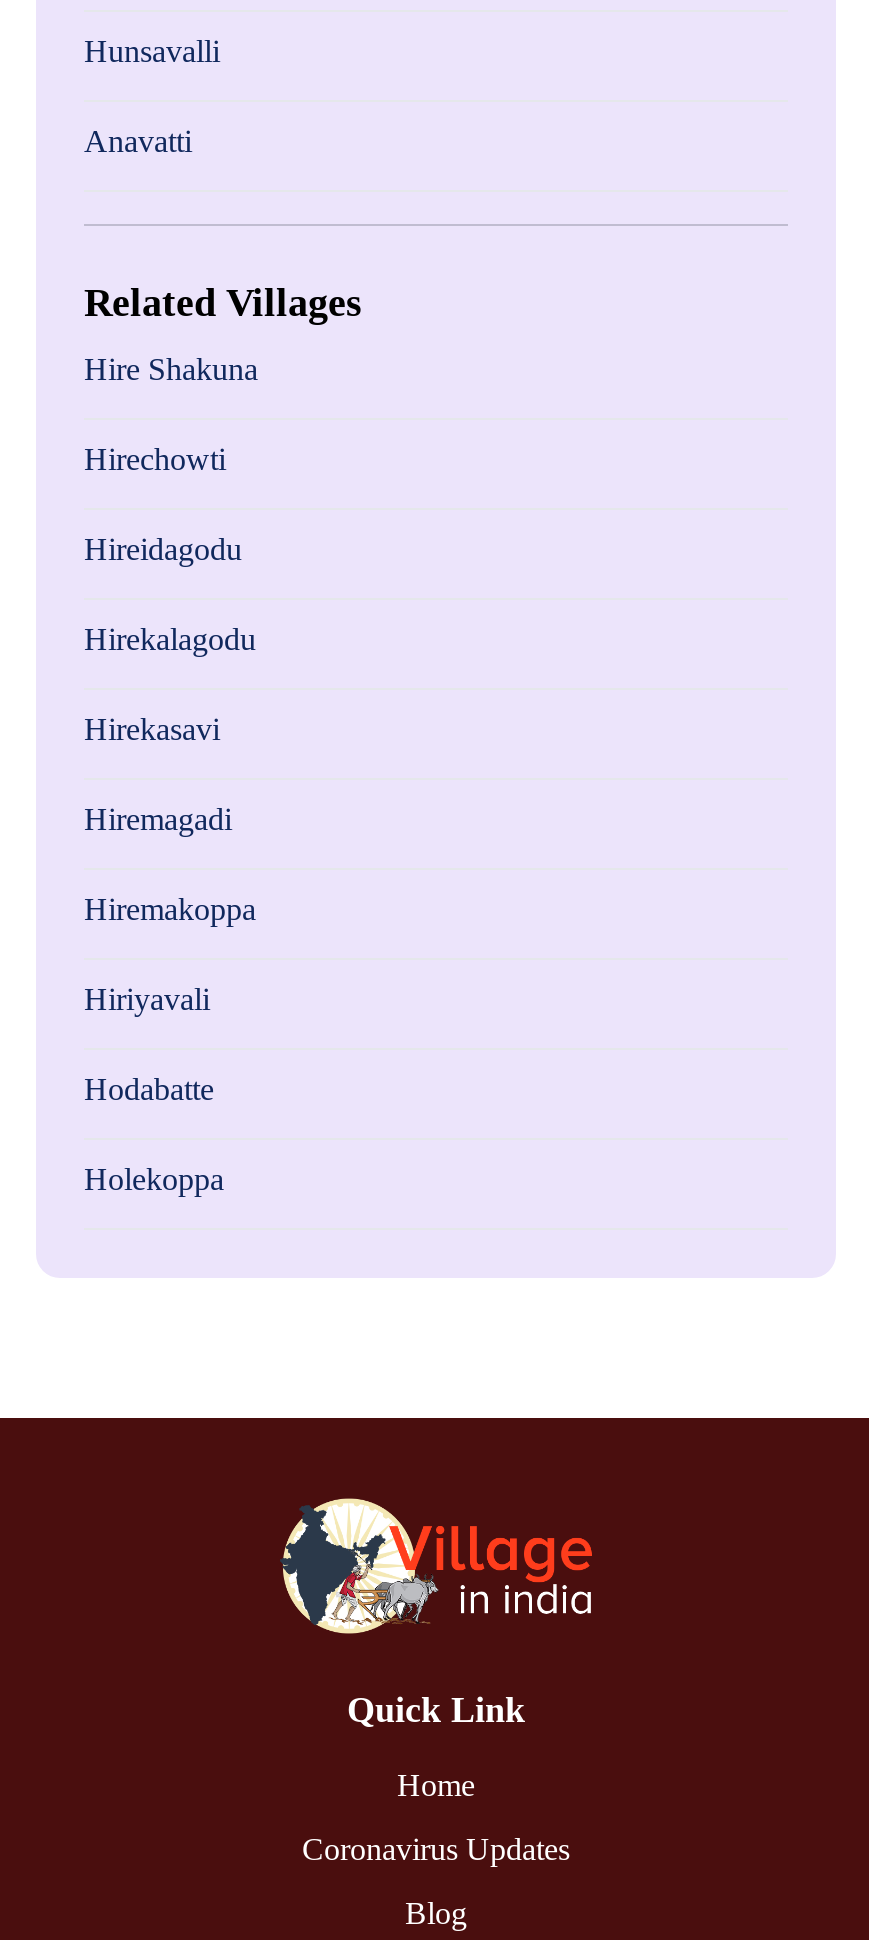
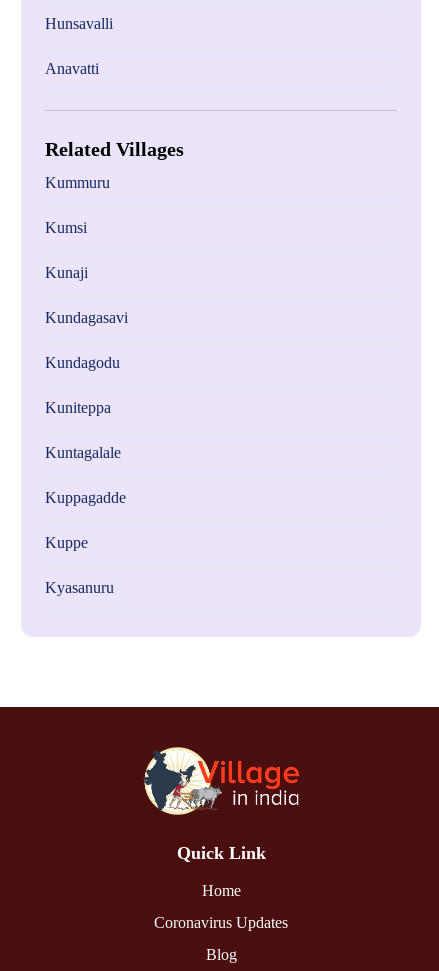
[84,352,258,386] Hire Shakuna -> [45,174,110,191] Kummuru
[84,442,226,476] Hirechowti -> [45,219,87,236] Kumsi
[84,532,242,566] Hireidagodu -> [45,264,88,281] Kunaji
[84,622,256,656] Hirekalagodu -> [45,309,128,326] Kundagasavi
[84,712,220,746] Hirekasavi -> [45,354,120,371] Kundagodu
[84,802,232,836] Hiremagadi -> [45,399,111,416] Kuniteppa
[84,892,256,926] Hiremakoppa -> [45,444,121,461] Kuntagalale
[84,982,210,1016] Hiriyavali -> [45,489,126,506] Kuppagadde
[84,1072,214,1106] Hodabatte -> [45,534,88,551] Kuppe
[84,1162,224,1196] Holekoppa -> [45,579,114,596] Kyasanuru

